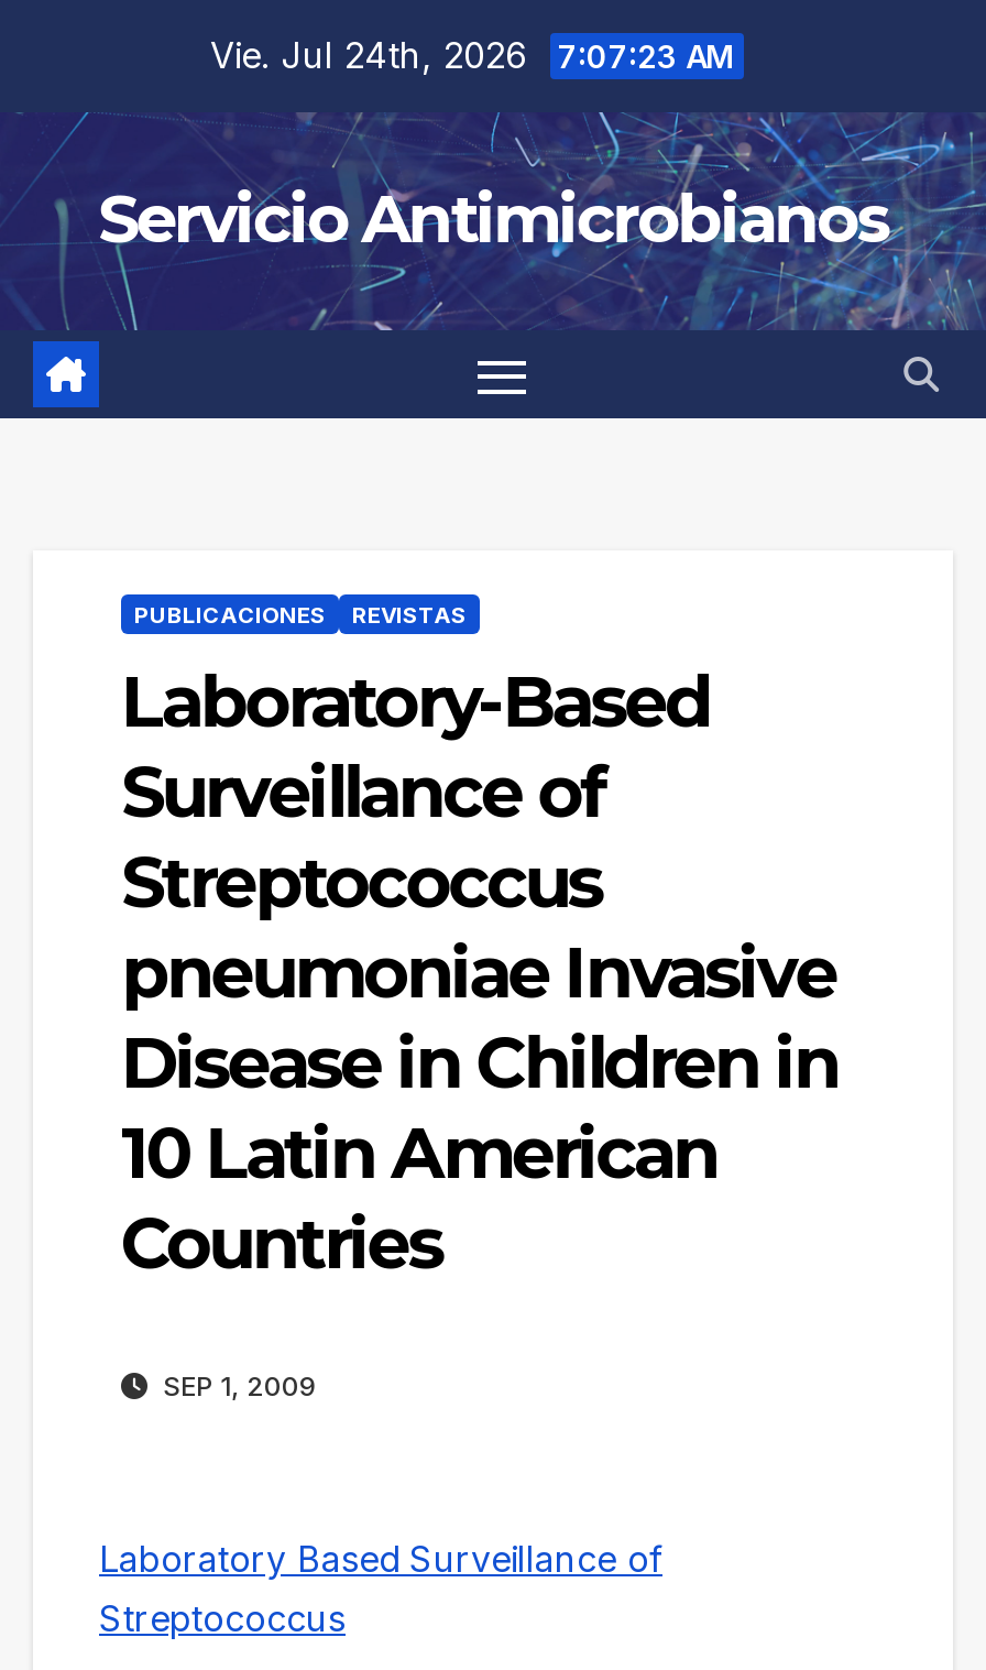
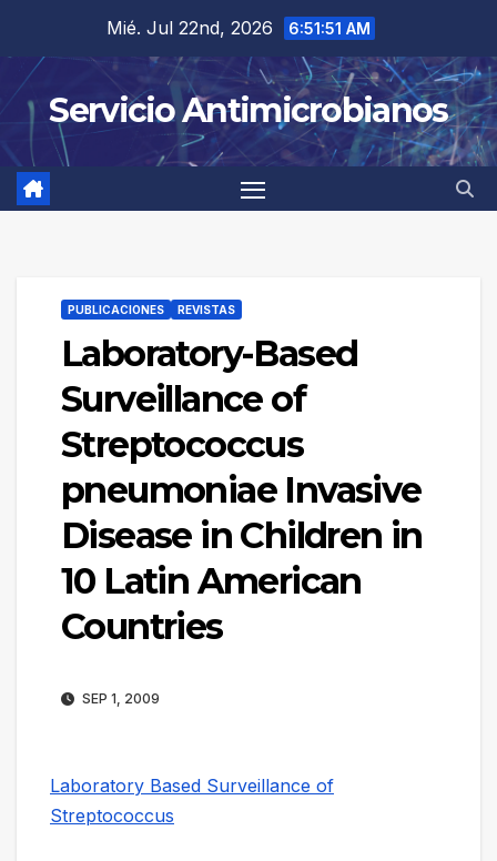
[210,33,734,77] Vie. Jul 24th, 2026 7:07:23 AM -> [106,17,370,39] Mié. Jul 22nd, 2026 6:51:51 AM

